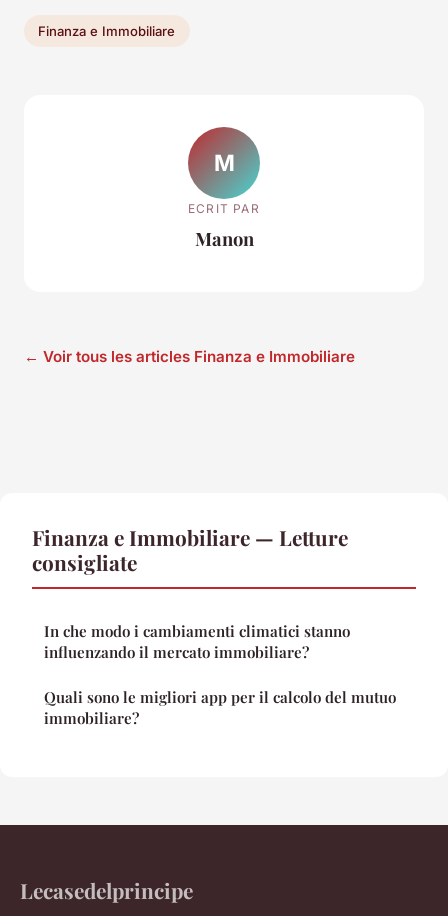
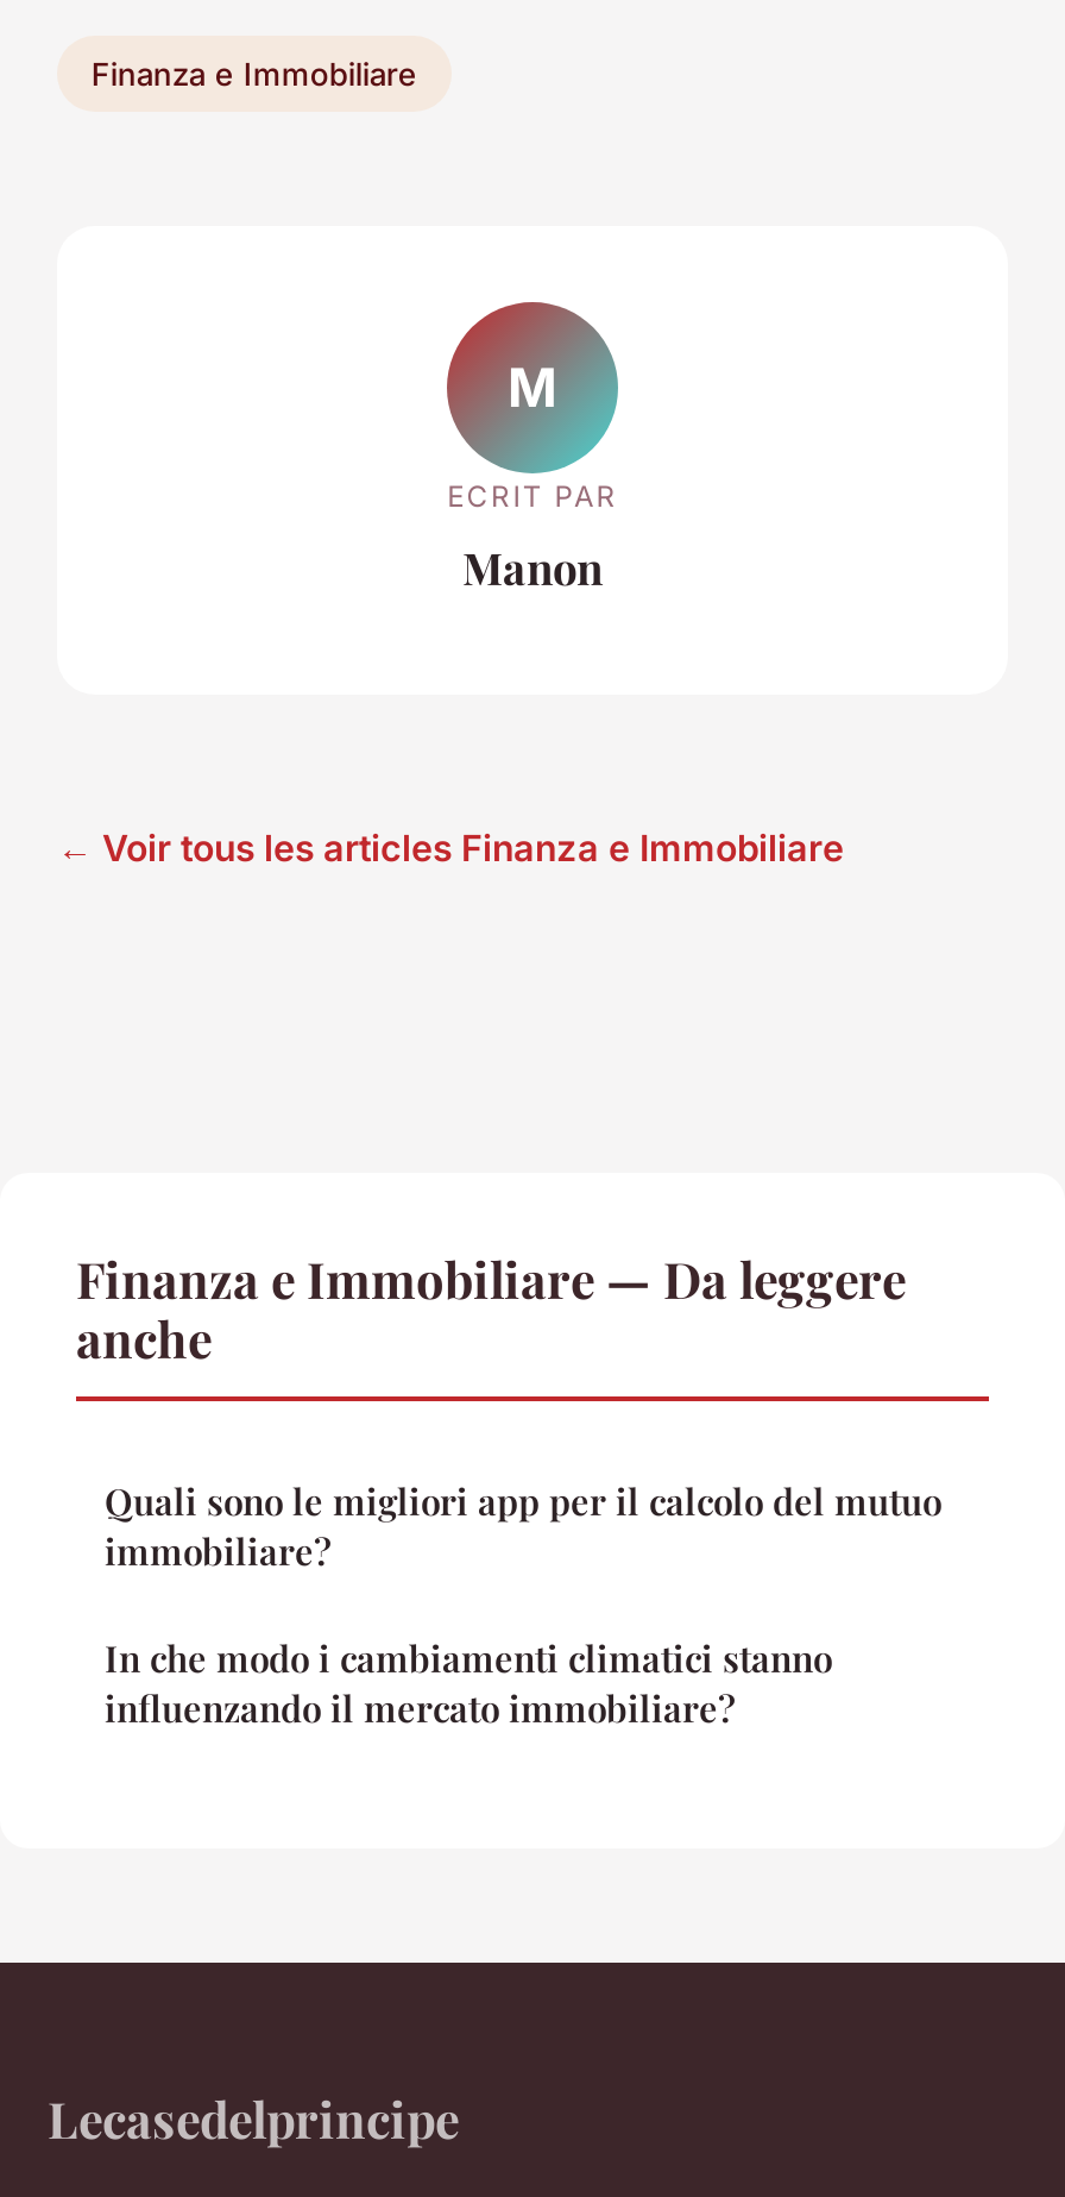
[32,523,348,576] Finanza e Immobiliare — Letture | consigliate -> [76,1245,906,1371] Finanza e Immobiliare — Da leggere | anche
moved [44,621,350,662] -> [105,1635,832,1733]: In che modo i cambiamenti climatici stanno | influenzando il mercato immobiliare?
moved [44,687,396,728] -> [105,1478,941,1576]: Quali sono le migliori app per il calcolo del mutuo | immobiliare?

